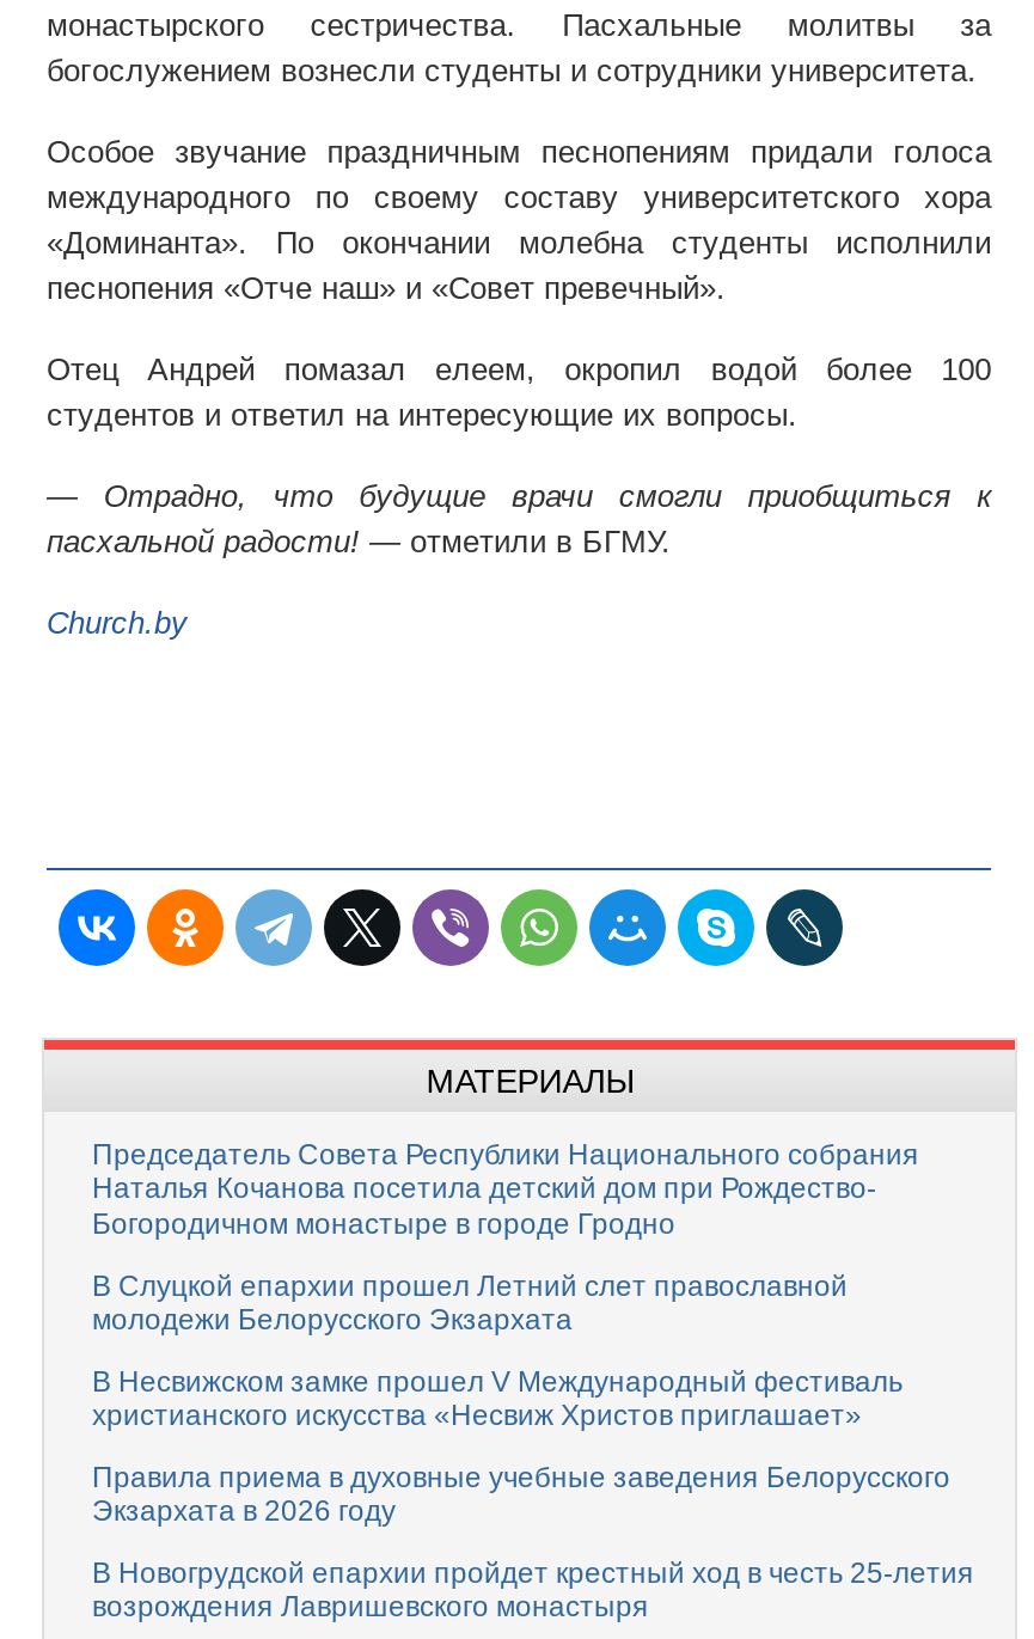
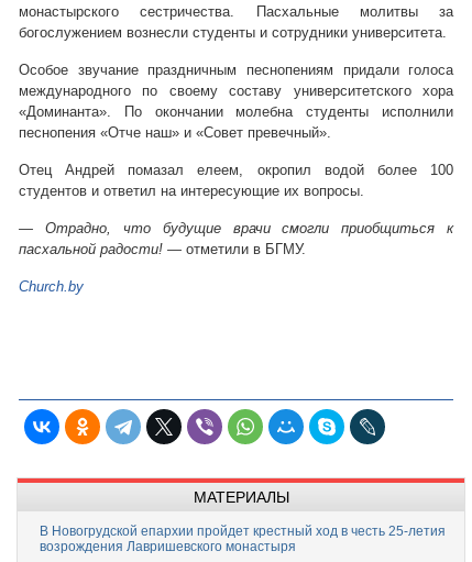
[92,1138,950,1530] Председатель Совета Республики Национального собрания | Наталья Кочанова посетила детский дом при Рождество- | Богородичном монастыре в городе Гродно | В Слуцкой епархии прошел Летний слет православной | молодежи Белорусского Экзархата | В Несвижском замке прошел V Международный фестиваль | христианского искусства «Несвиж Христов приглашает» | Правила приема в духовные учебные заведения Белорусского | Экзархата в 2026 году -> none

